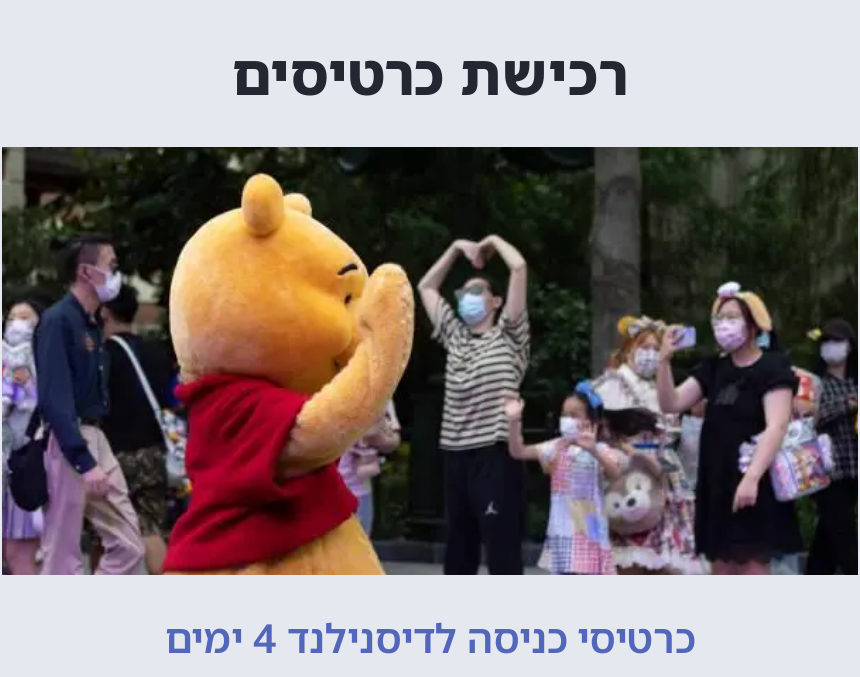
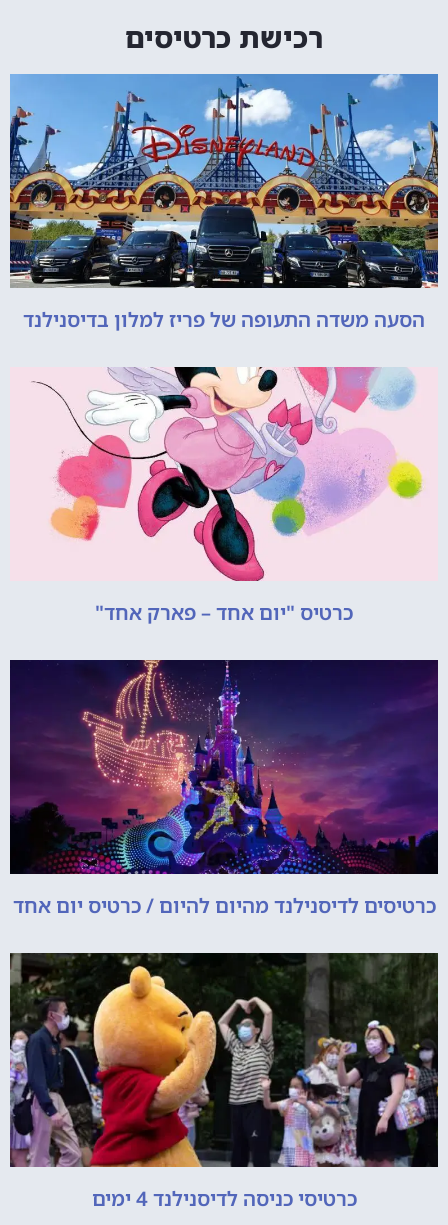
none -> [9,73,439,333] [image] | הסעה משדה התעופה של פריז למלון בדיסנילנד
none -> [9,659,439,919] [image] | כרטיסים לדיסנילנד מהיום להיום / כרטיס יום אחד
none -> [32,366,424,626] [image] | כרטיס "יום אחד – פארק אחד"

